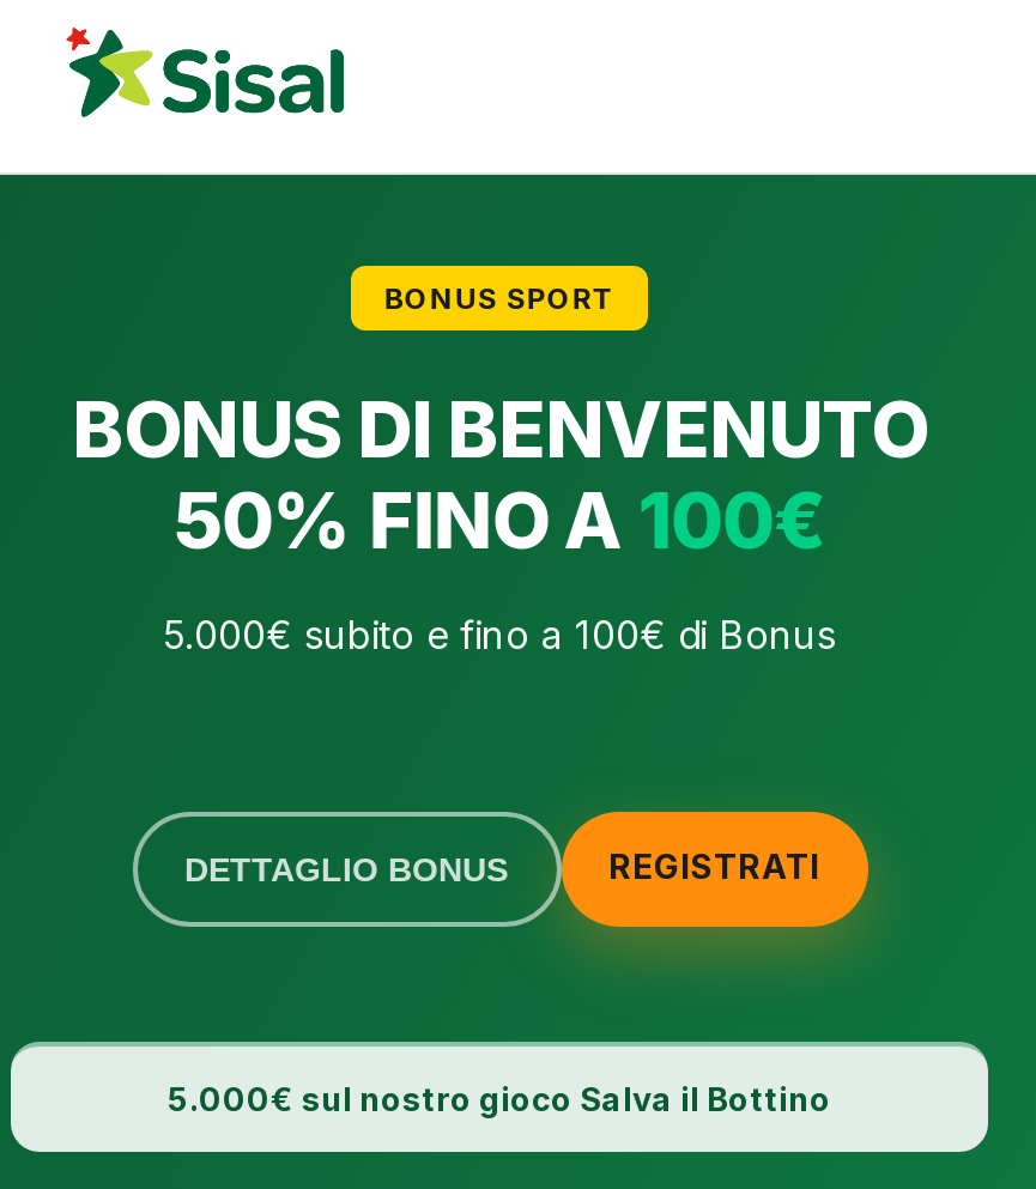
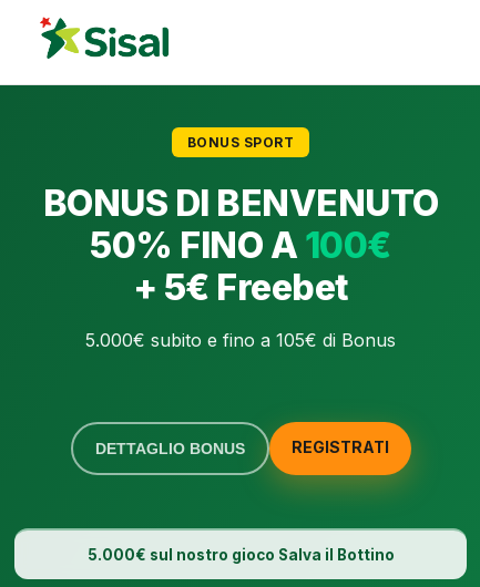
[163,611,836,659] 5.000€ subito e fino a 100€ di Bonus -> [85,266,396,351] + 5€ Freebet | 5.000€ subito e fino a 105€ di Bonus

